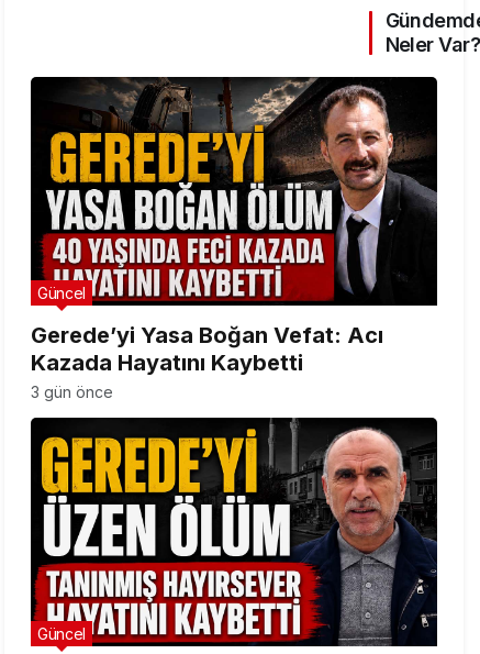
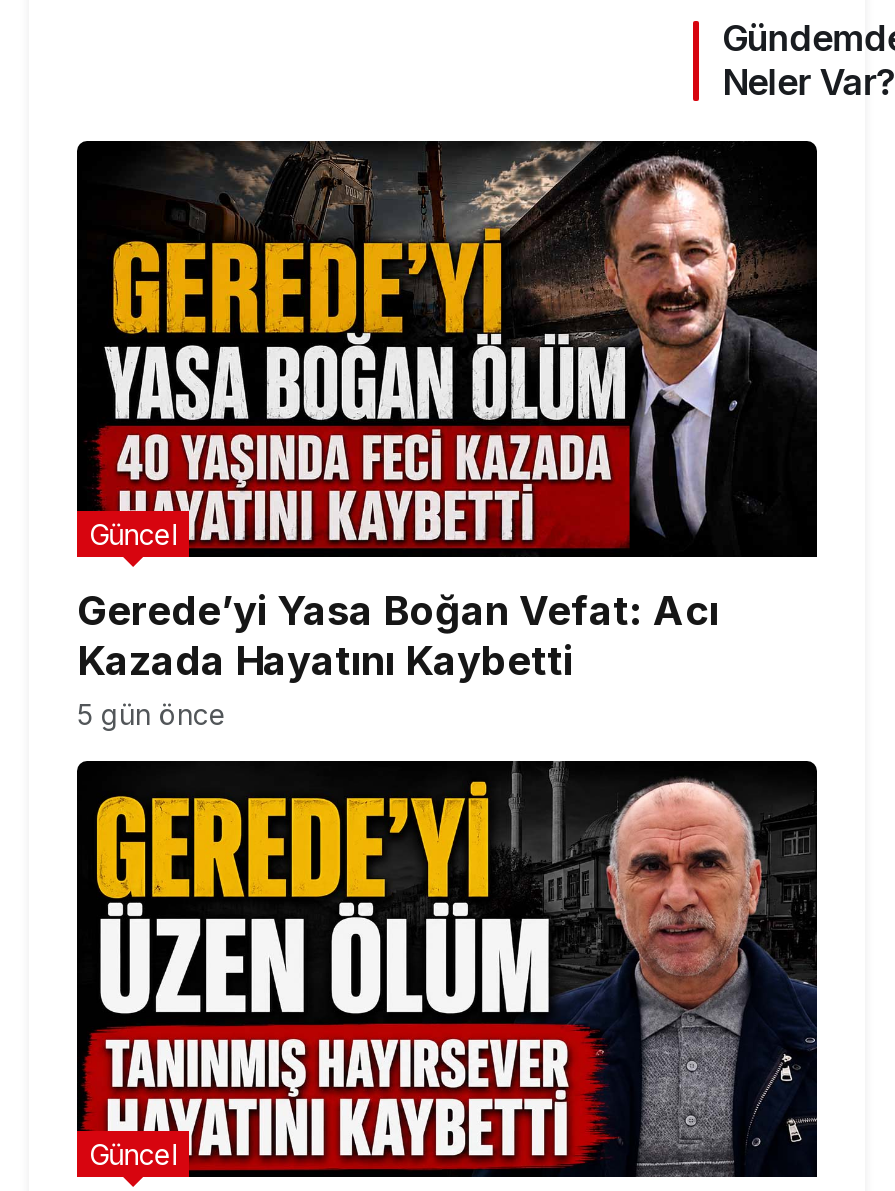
[31,383,113,401] 3 gün önce -> [77,697,227,731] 5 gün önce

